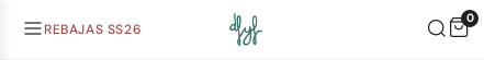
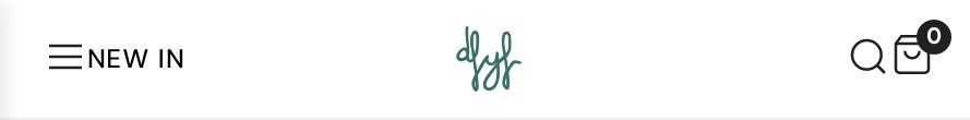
[44,21,142,38] REBAJAS SS26 -> [87,41,185,76] NEW IN

